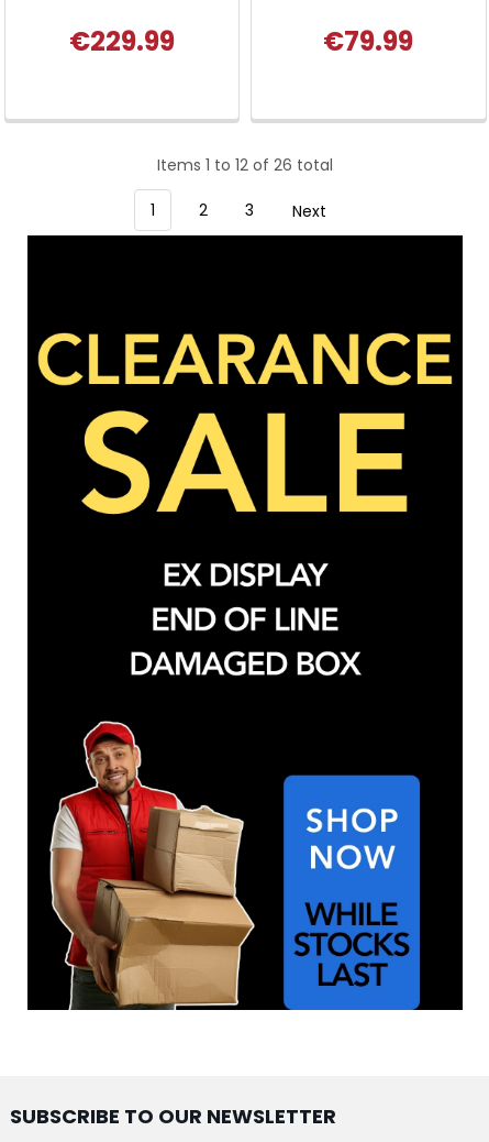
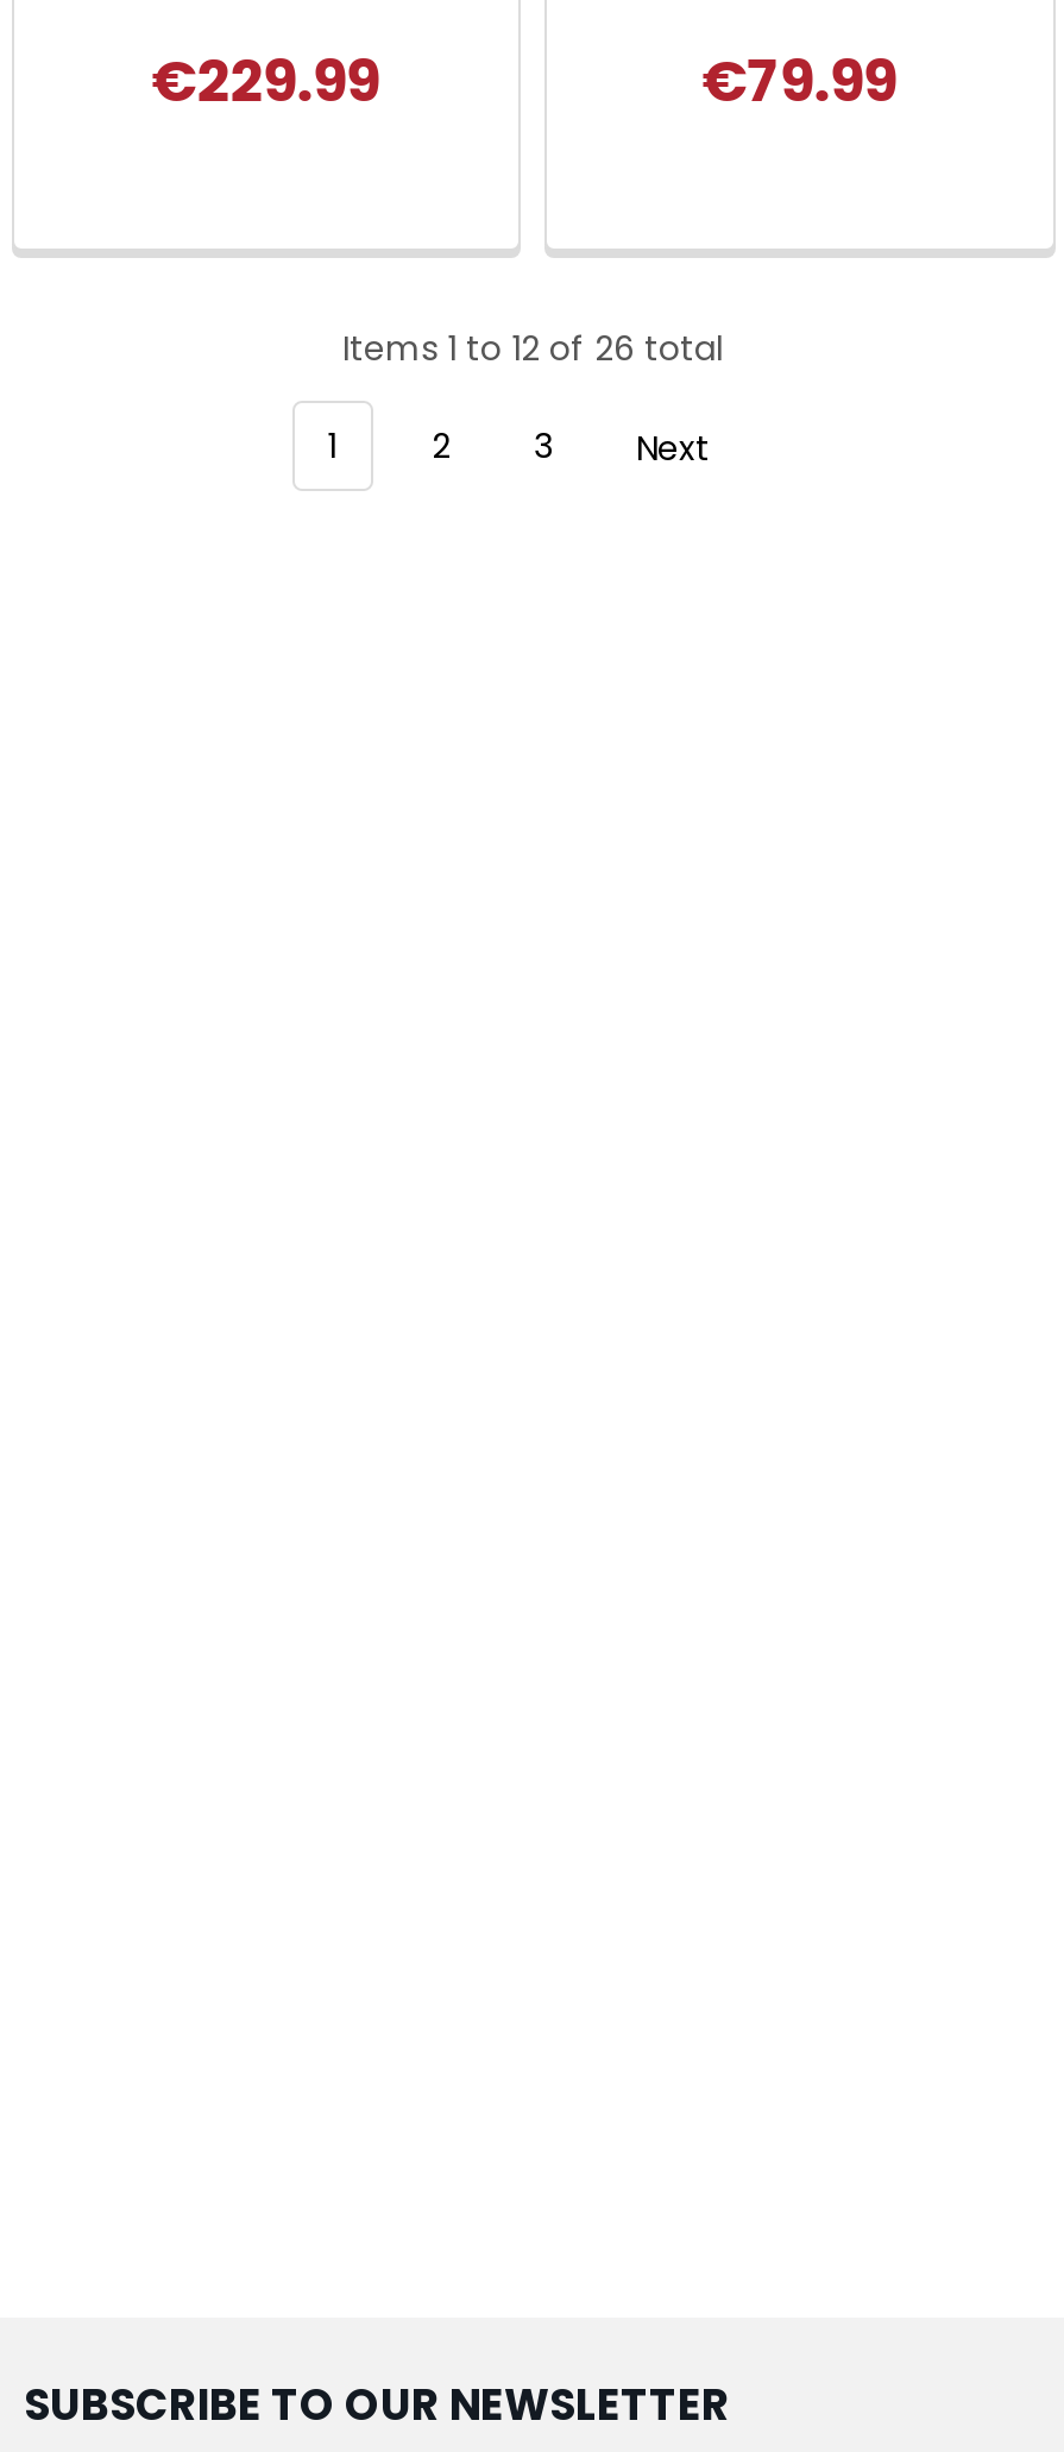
[26,234,464,1011] [image] -> none

